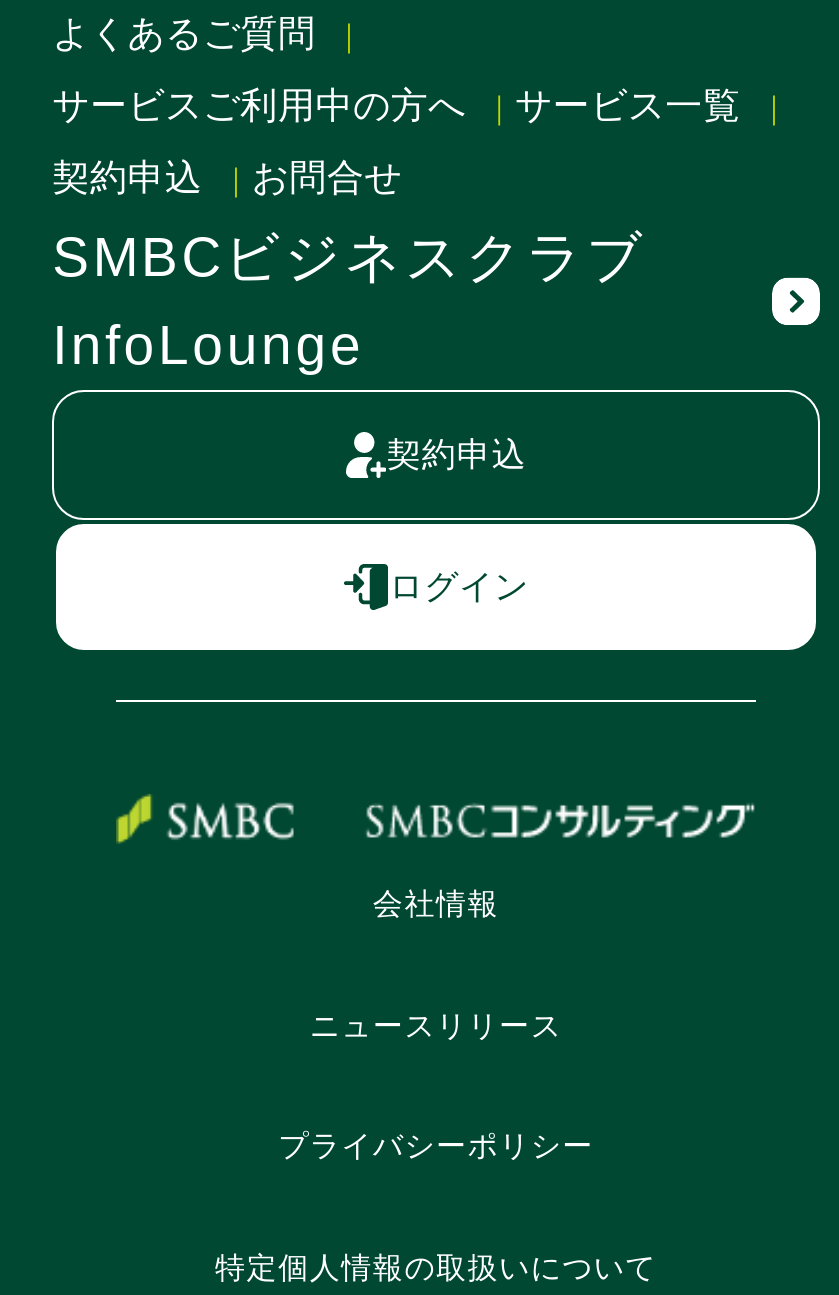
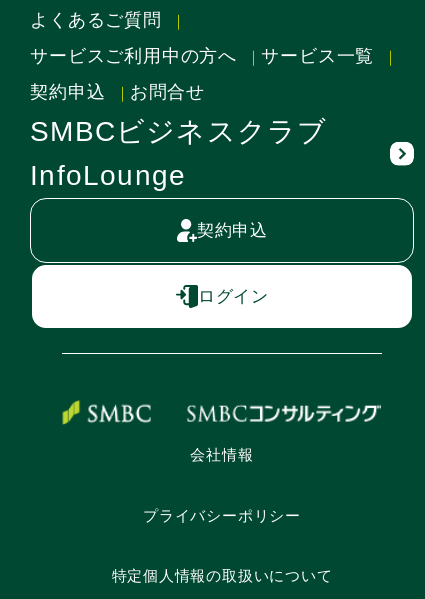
[310,1008,562,1042] ニュースリリース -> none

